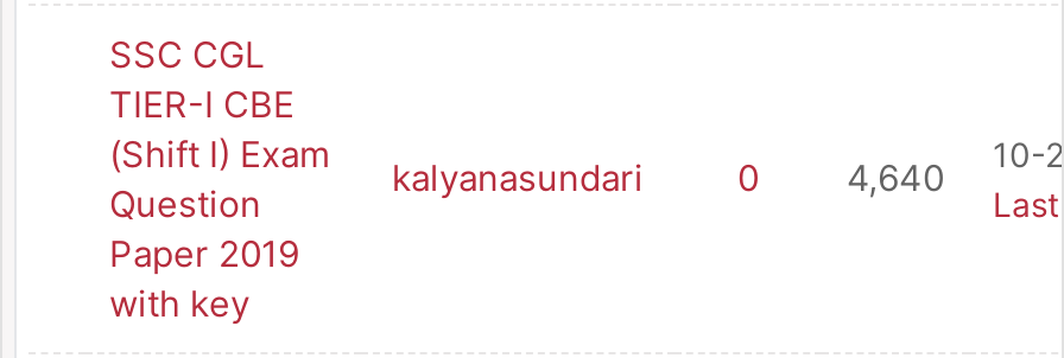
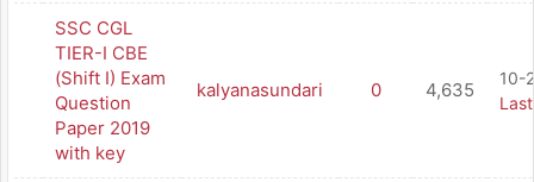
[737,155,944,200] 0 4,640 -> [370,79,474,101] 0 4,635

